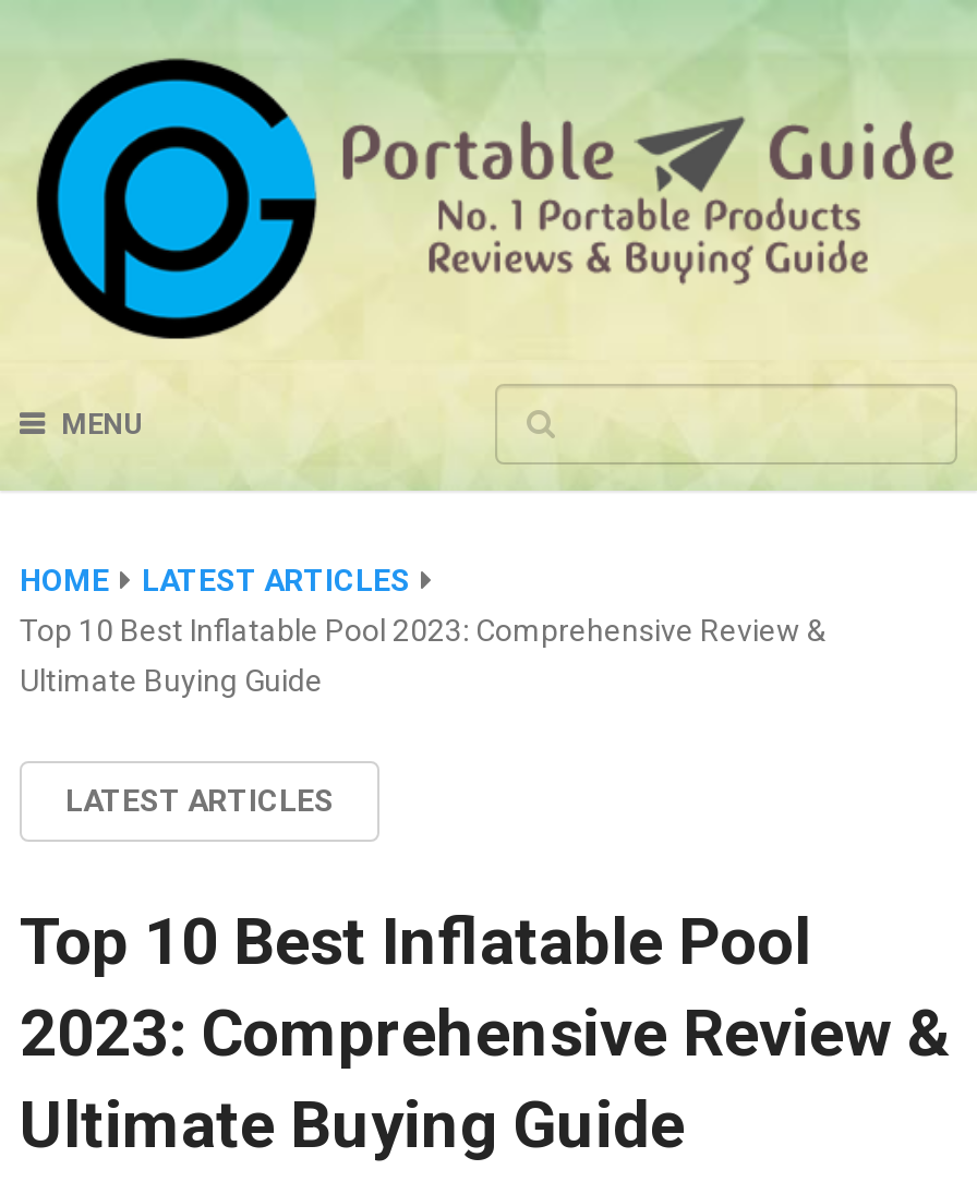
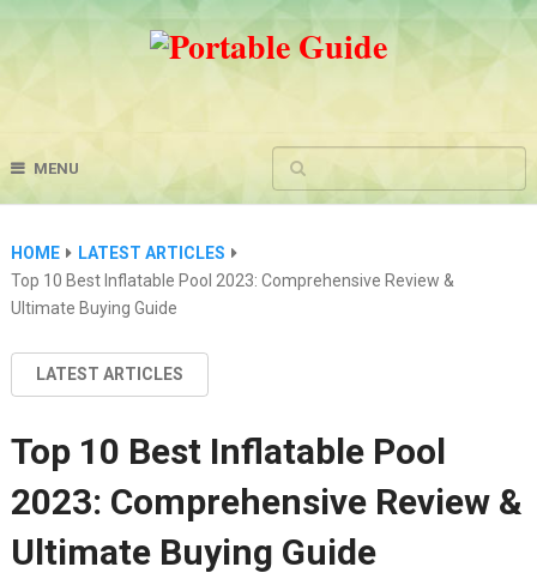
[35,57,955,340] [image] -> [28,22,405,120] [image]

